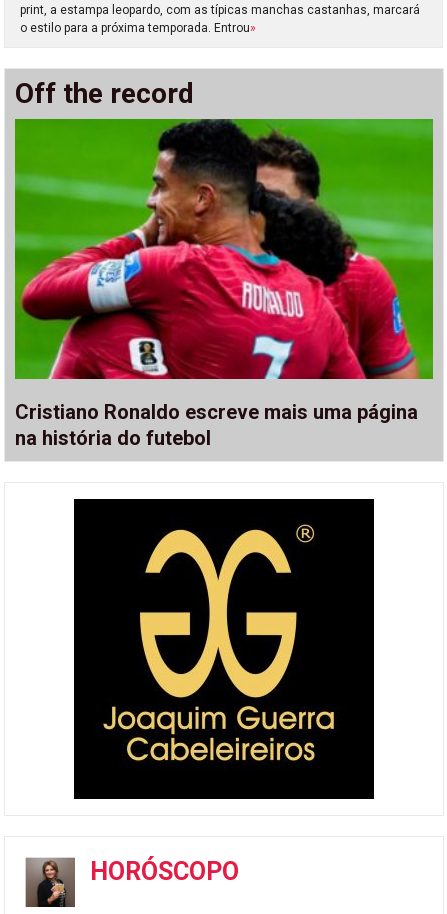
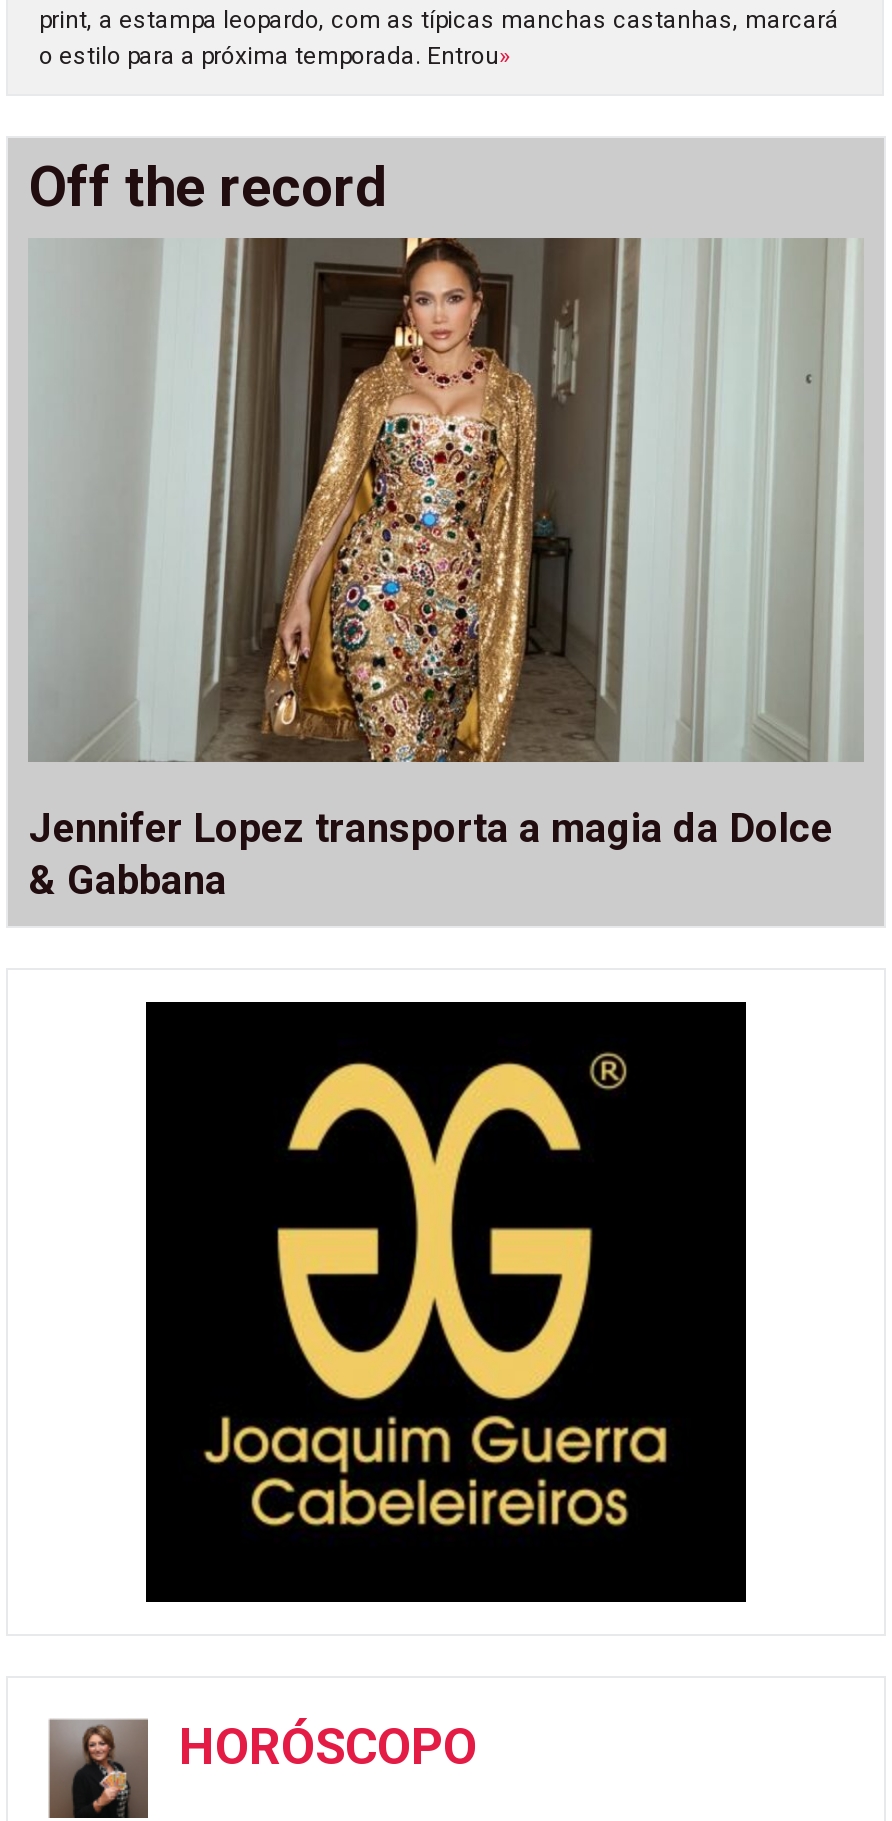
[14,118,434,450] [image] | Cristiano Ronaldo escreve mais uma página | na história do futebol -> [28,236,864,903] [image] | Jennifer Lopez transporta a magia da Dolce | & Gabbana

